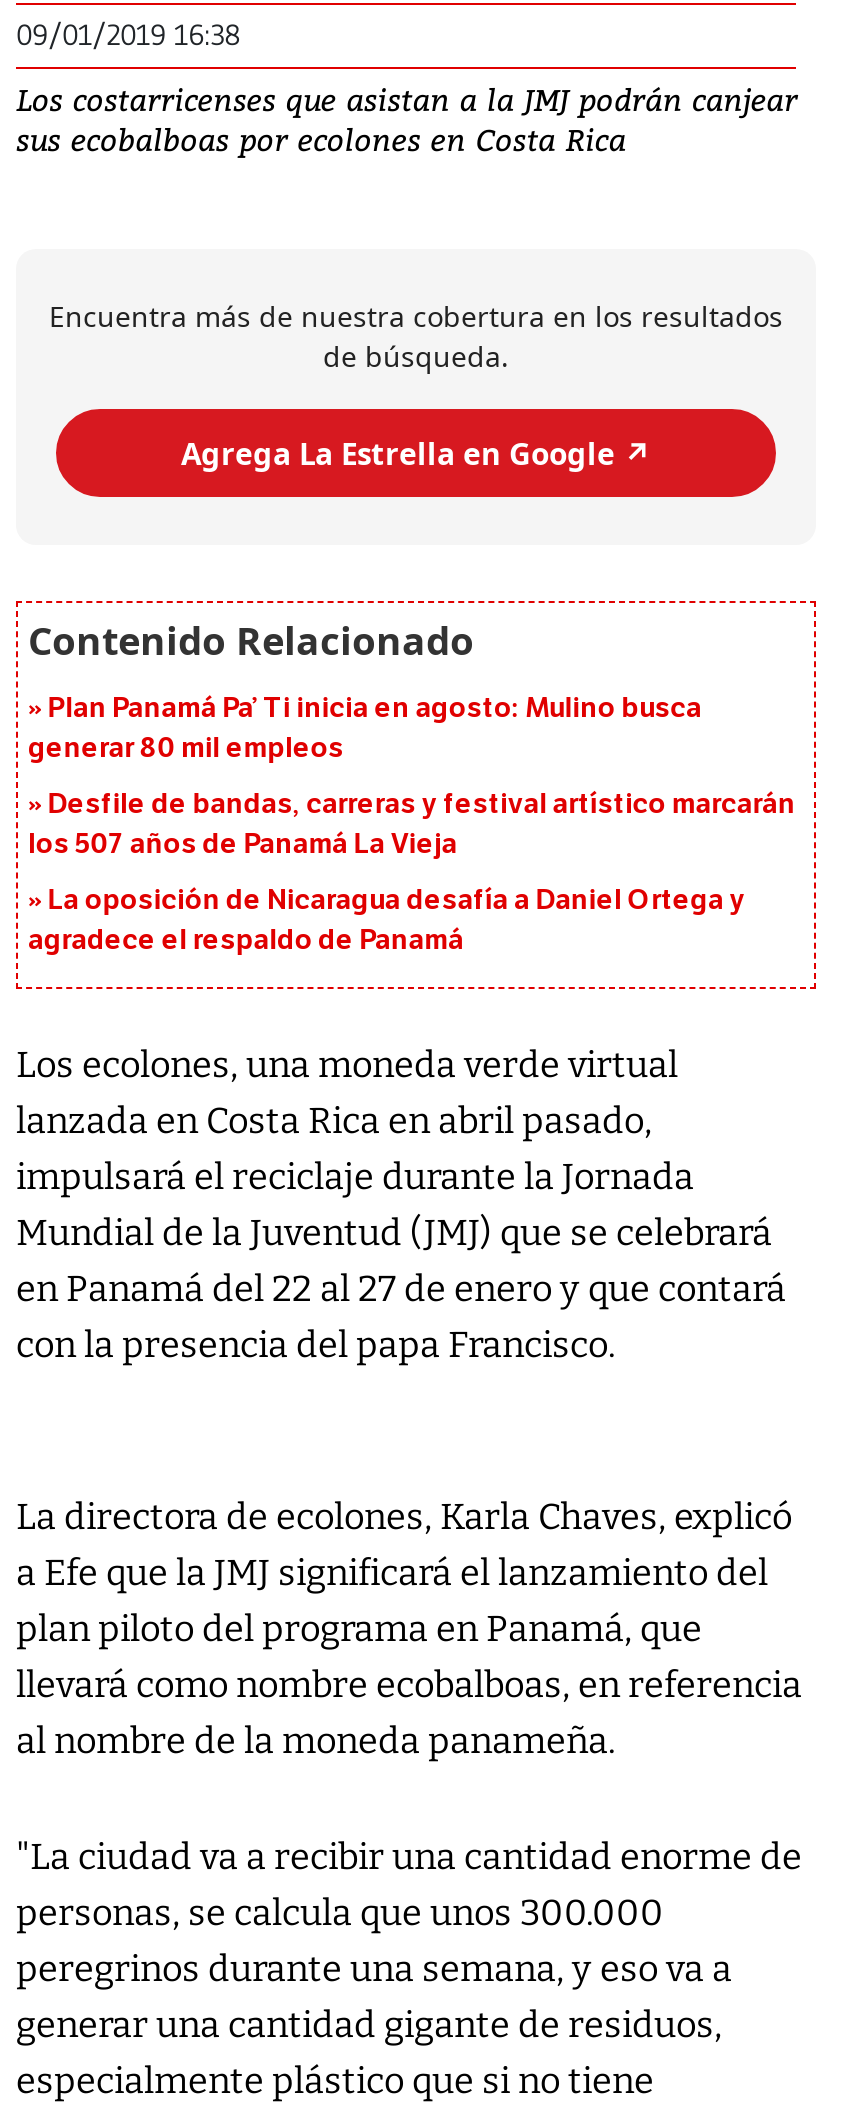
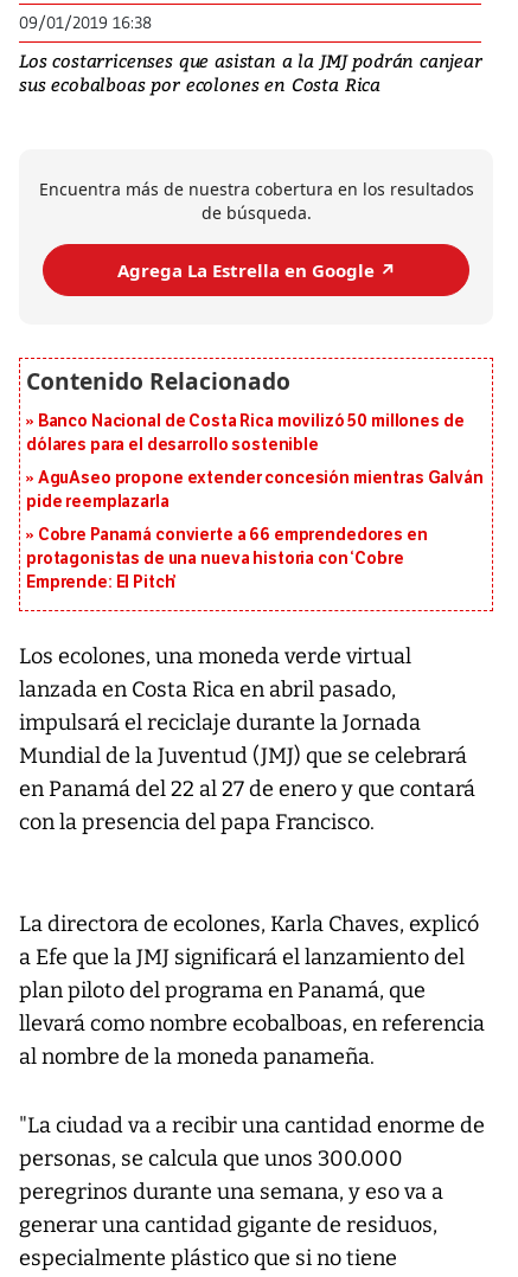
[28,692,702,766] Plan Panamá Pa’ Ti inicia en agosto: Mulino busca | generar 80 mil empleos -> [26,412,464,455] Banco Nacional de Costa Rica movilizó 50 millones de | dólares para el desarrollo sostenible
[28,788,796,862] Desfile de bandas, carreras y festival artístico marcarán | los 507 años de Panamá La Vieja -> [26,469,483,512] AguAseo propone extender concesión mientras Galván | pide reemplazarla
[28,884,745,958] La oposición de Nicaragua desafía a Daniel Ortega y | agradece el respaldo de Panamá -> [26,525,427,593] Cobre Panamá convierte a 66 emprendedores en | protagonistas de una nueva historia con ‘Cobre | Emprende: El Pitch’

